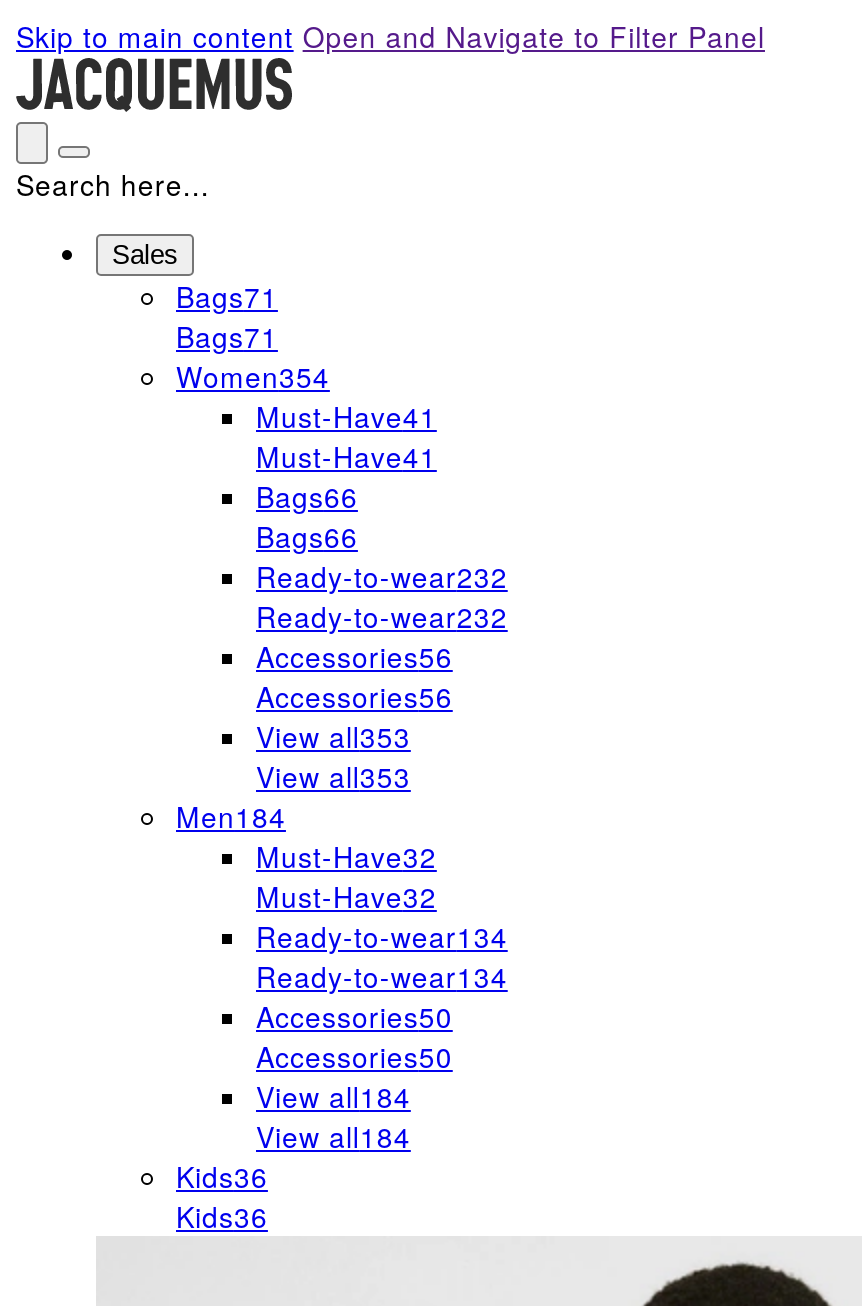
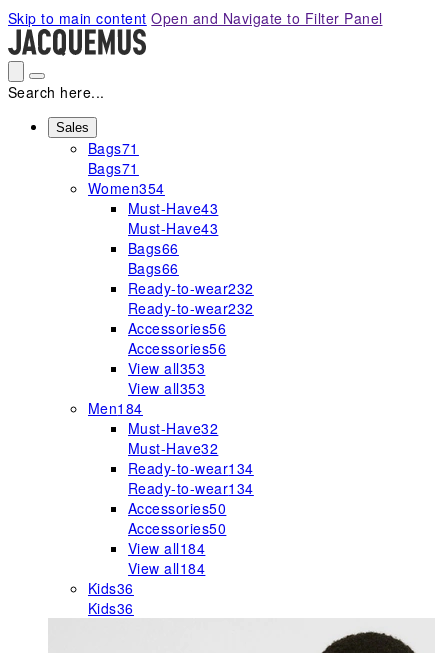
[256,396,437,436] Must-Have41 -> [128,198,218,218] Must-Have43
[256,436,437,476] Must-Have41 -> [128,218,218,238] Must-Have43

